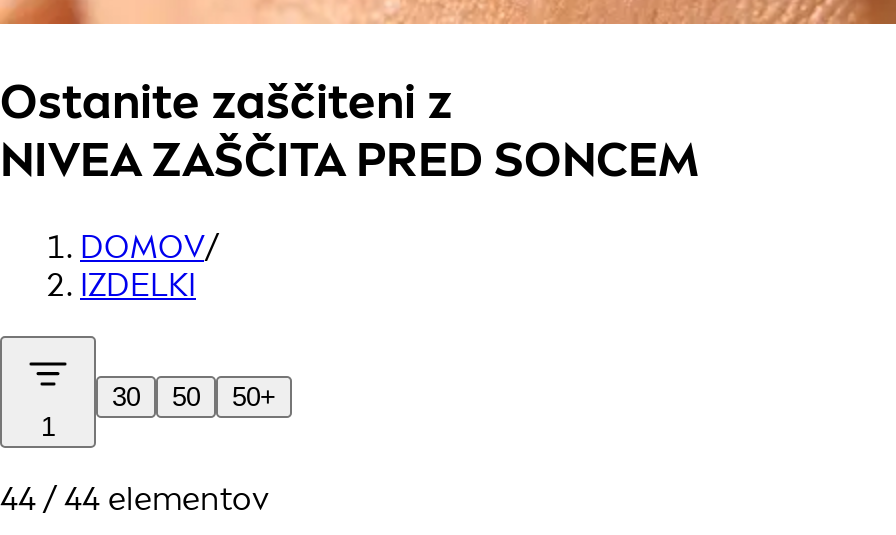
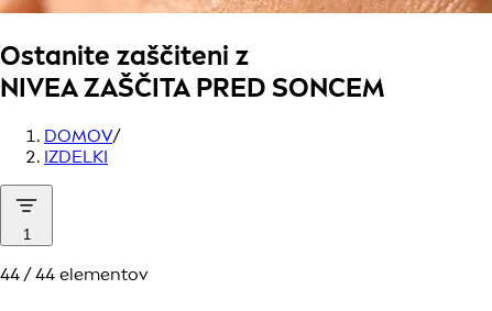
[112,382,276,412] 30 | 50 | 50+ -> none

